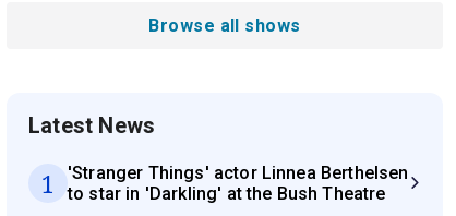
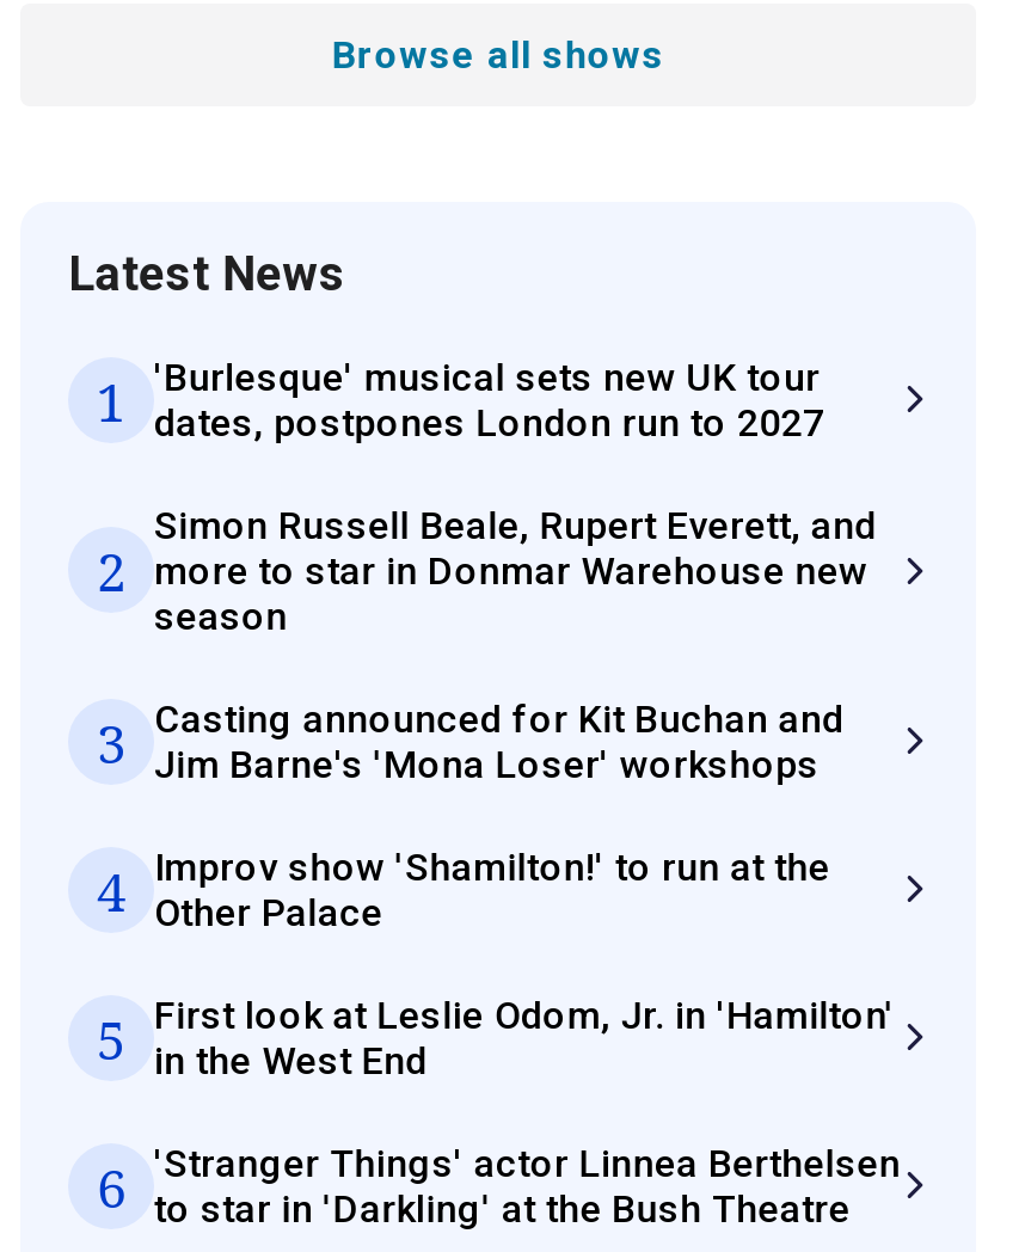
none -> [97,354,825,606] 'Burlesque' musical sets new UK tour | dates, postpones London run to 2027 | 2
none -> [97,502,895,1221] Simon Russell Beale, Rupert Everett, and | more to star in Donmar Warehouse new | season | 3 | Casting announced for Kit Buchan and | Jim Barne's 'Mona Loser' workshops | 4 | Improv show 'Shamilton!' to run at the | Other Palace | 5 | First look at Leslie Odom, Jr. in 'Hamilton' | in the West End | 6

